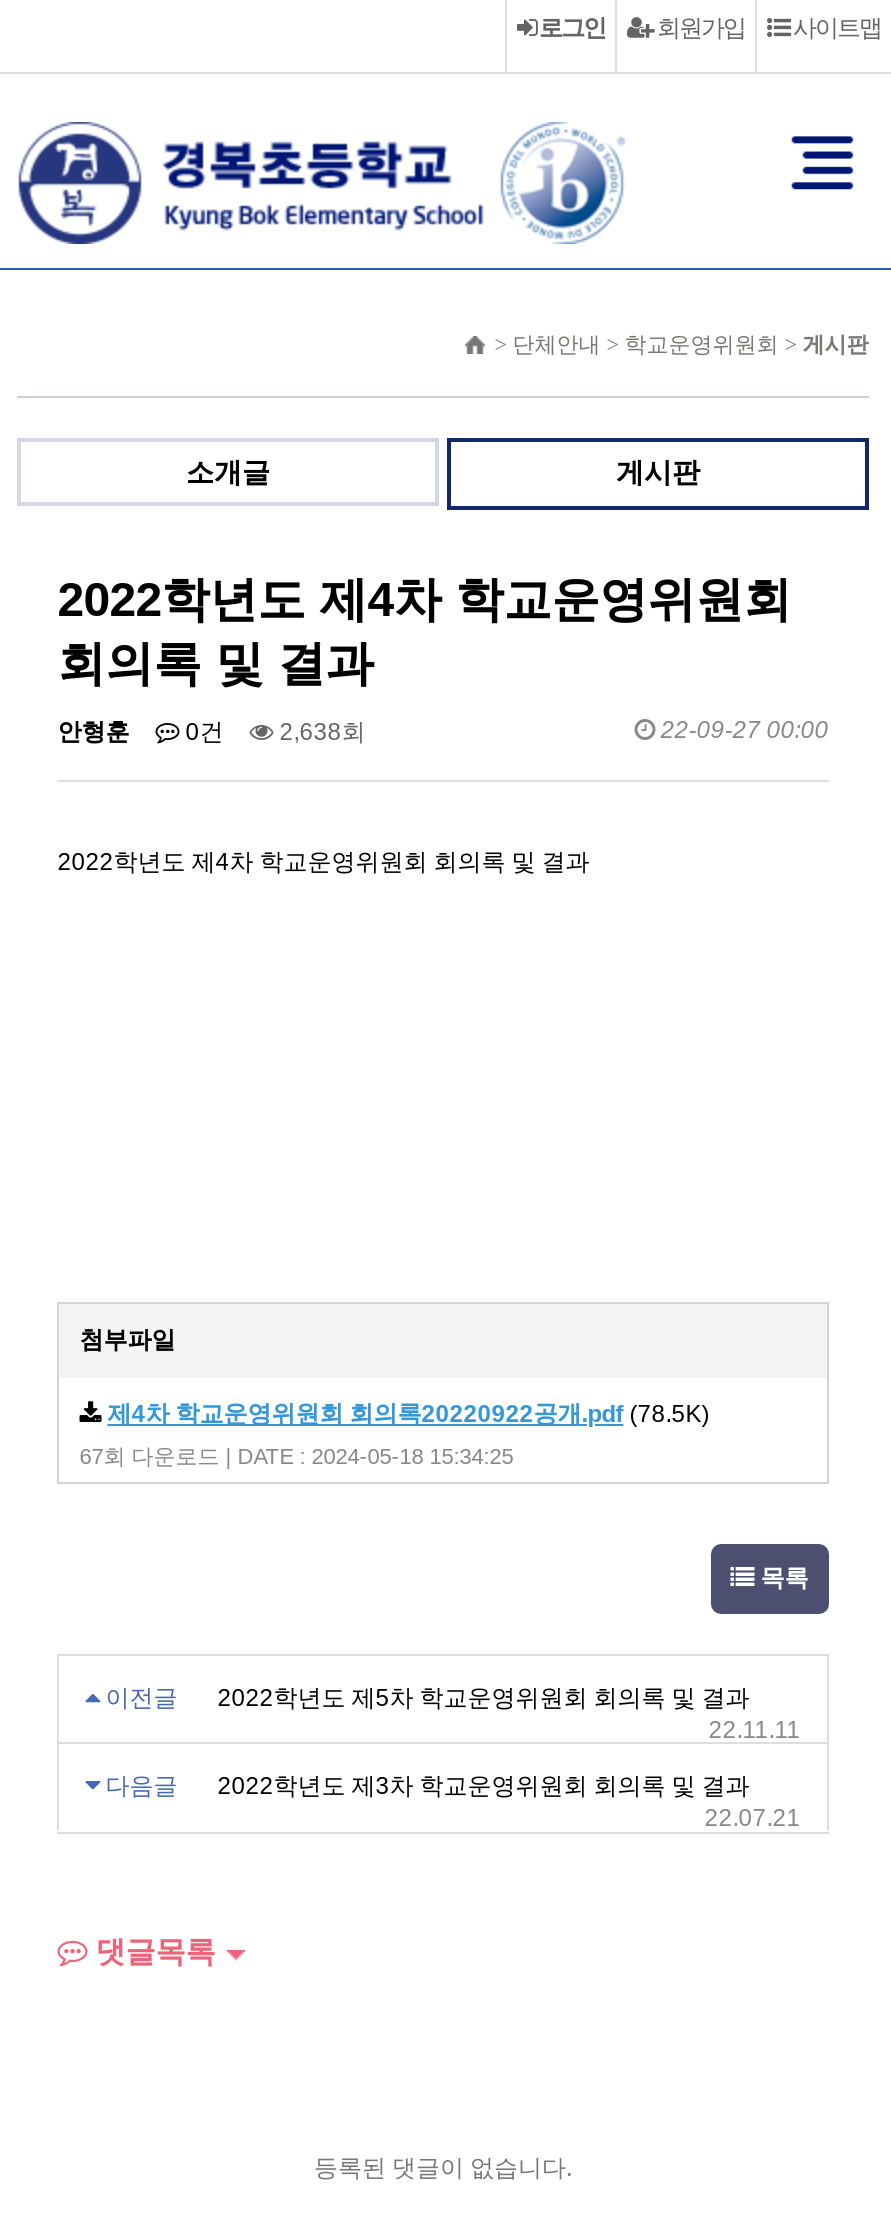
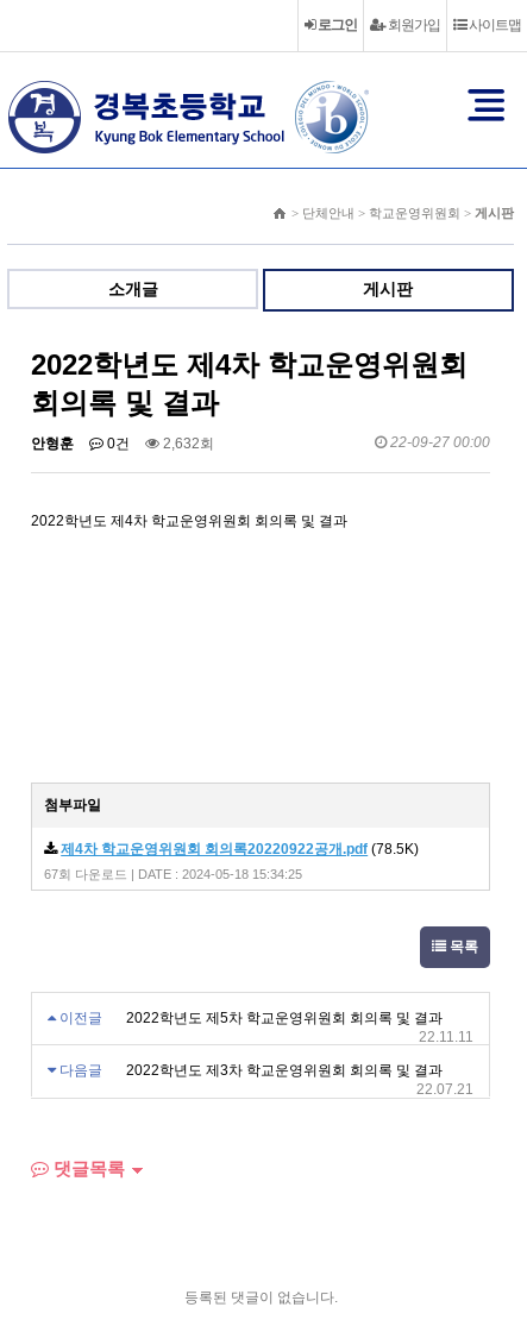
[57,718,365,746] 안형훈 0건 2,638회 -> [31,435,214,452] 안형훈 0건 2,632회

